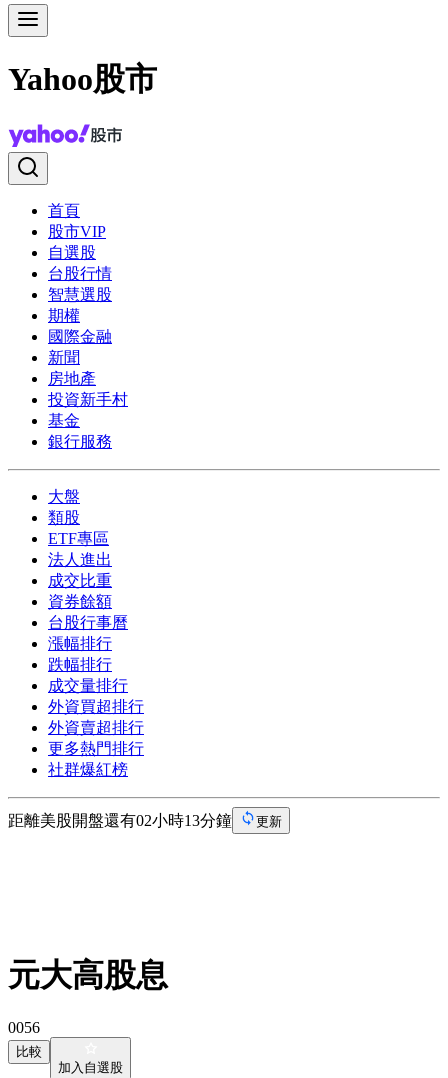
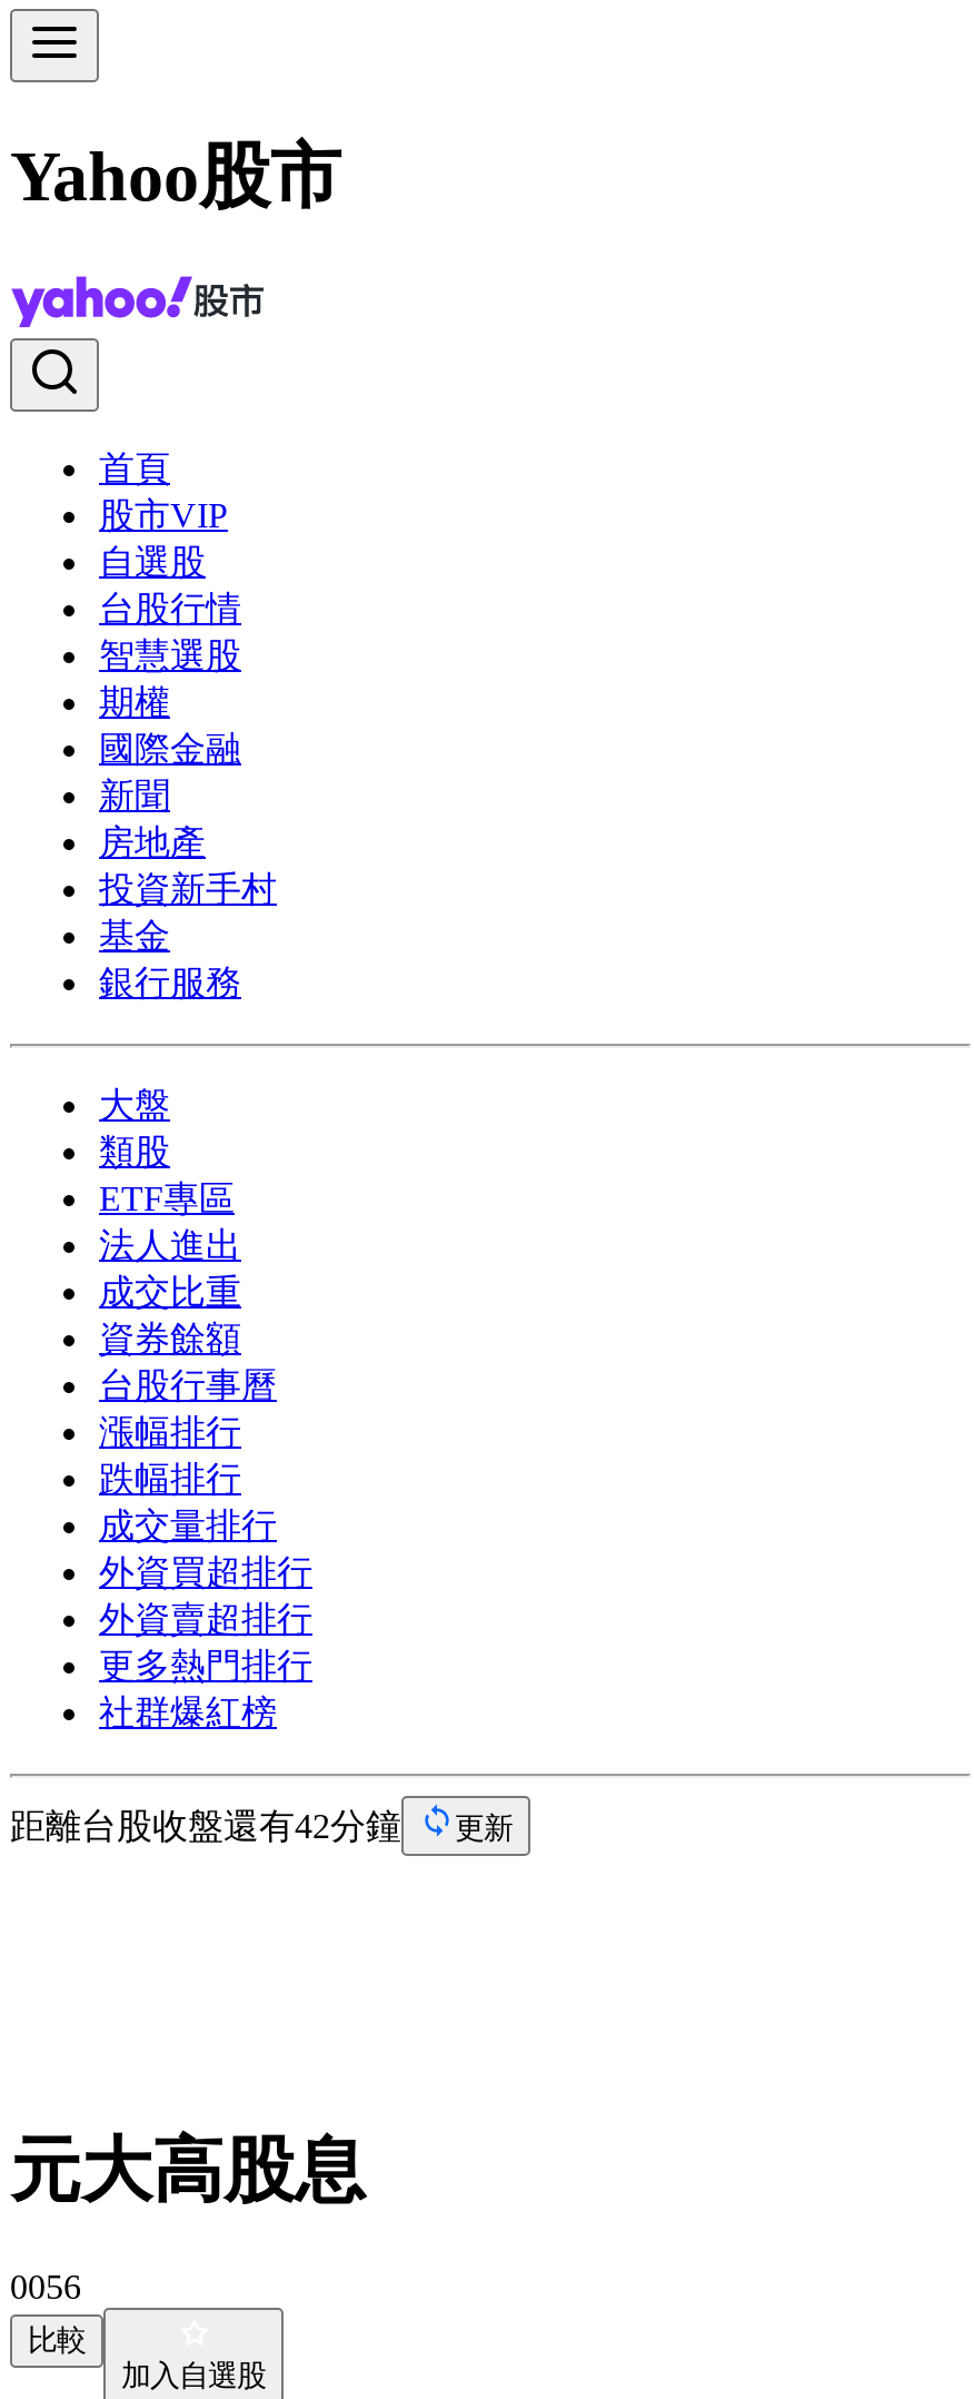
[8,812,232,829] 距離美股開盤還有02小時13分鐘 -> [10,1807,401,1845] 距離台股收盤還有42分鐘

